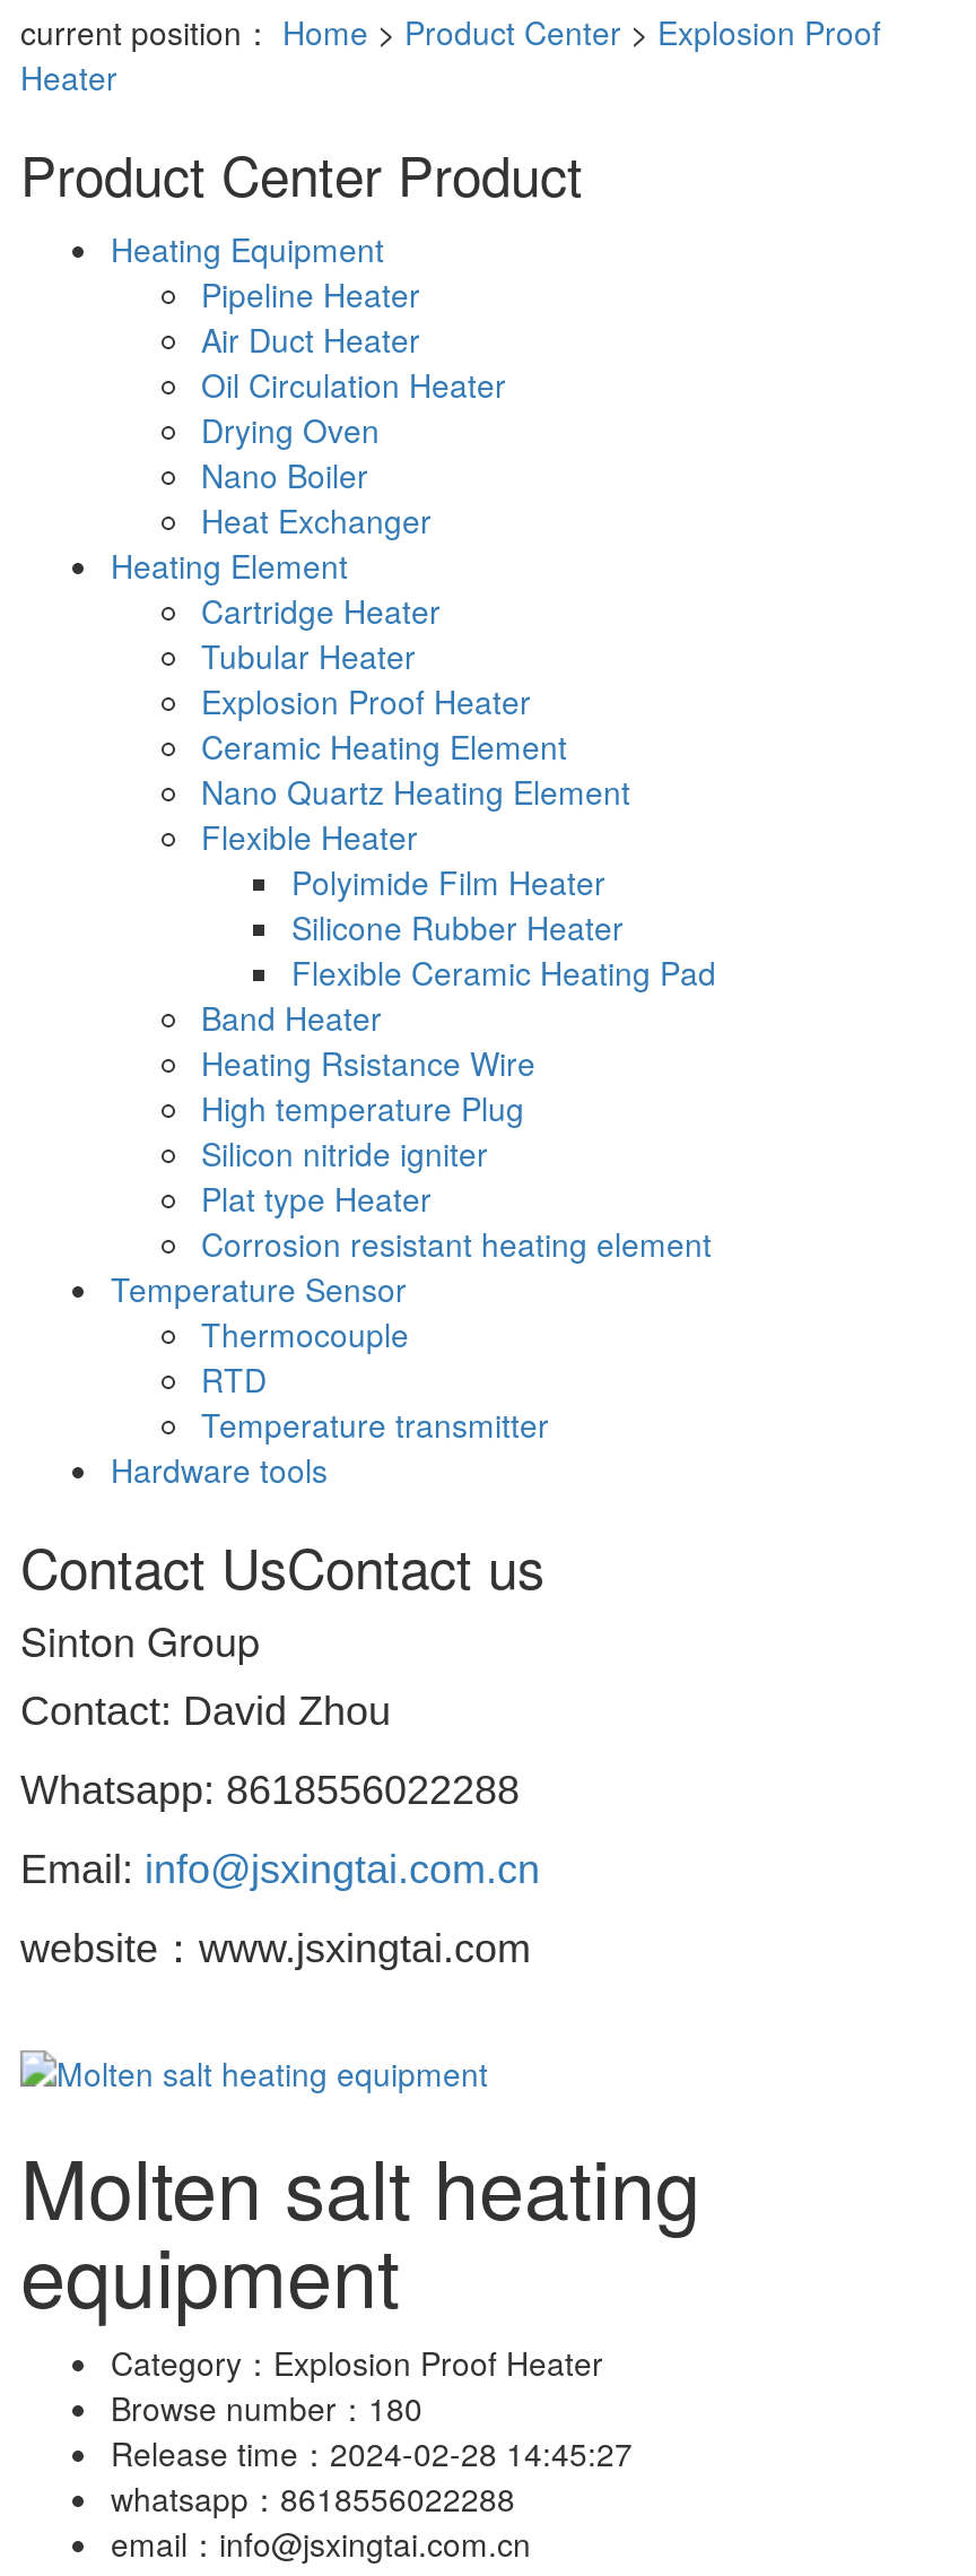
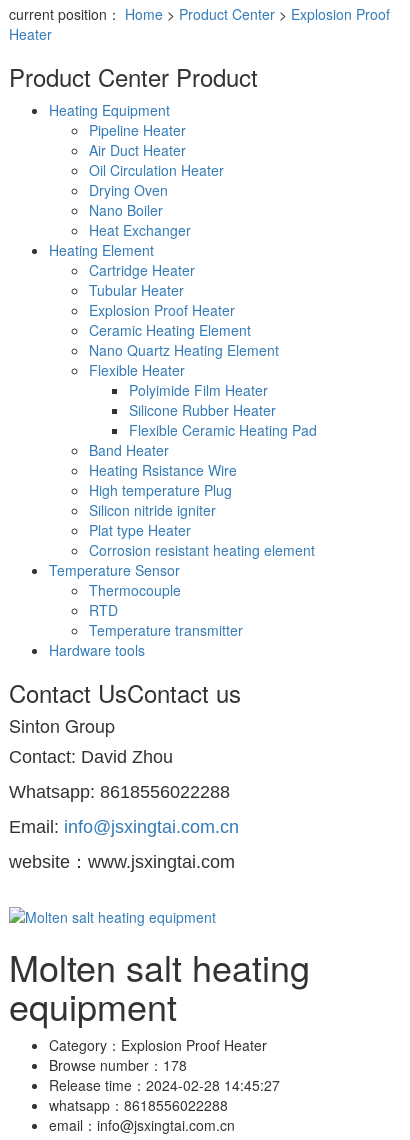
[111,2385,422,2430] Browse number：180 -> [49,1055,187,1075] Browse number：178

